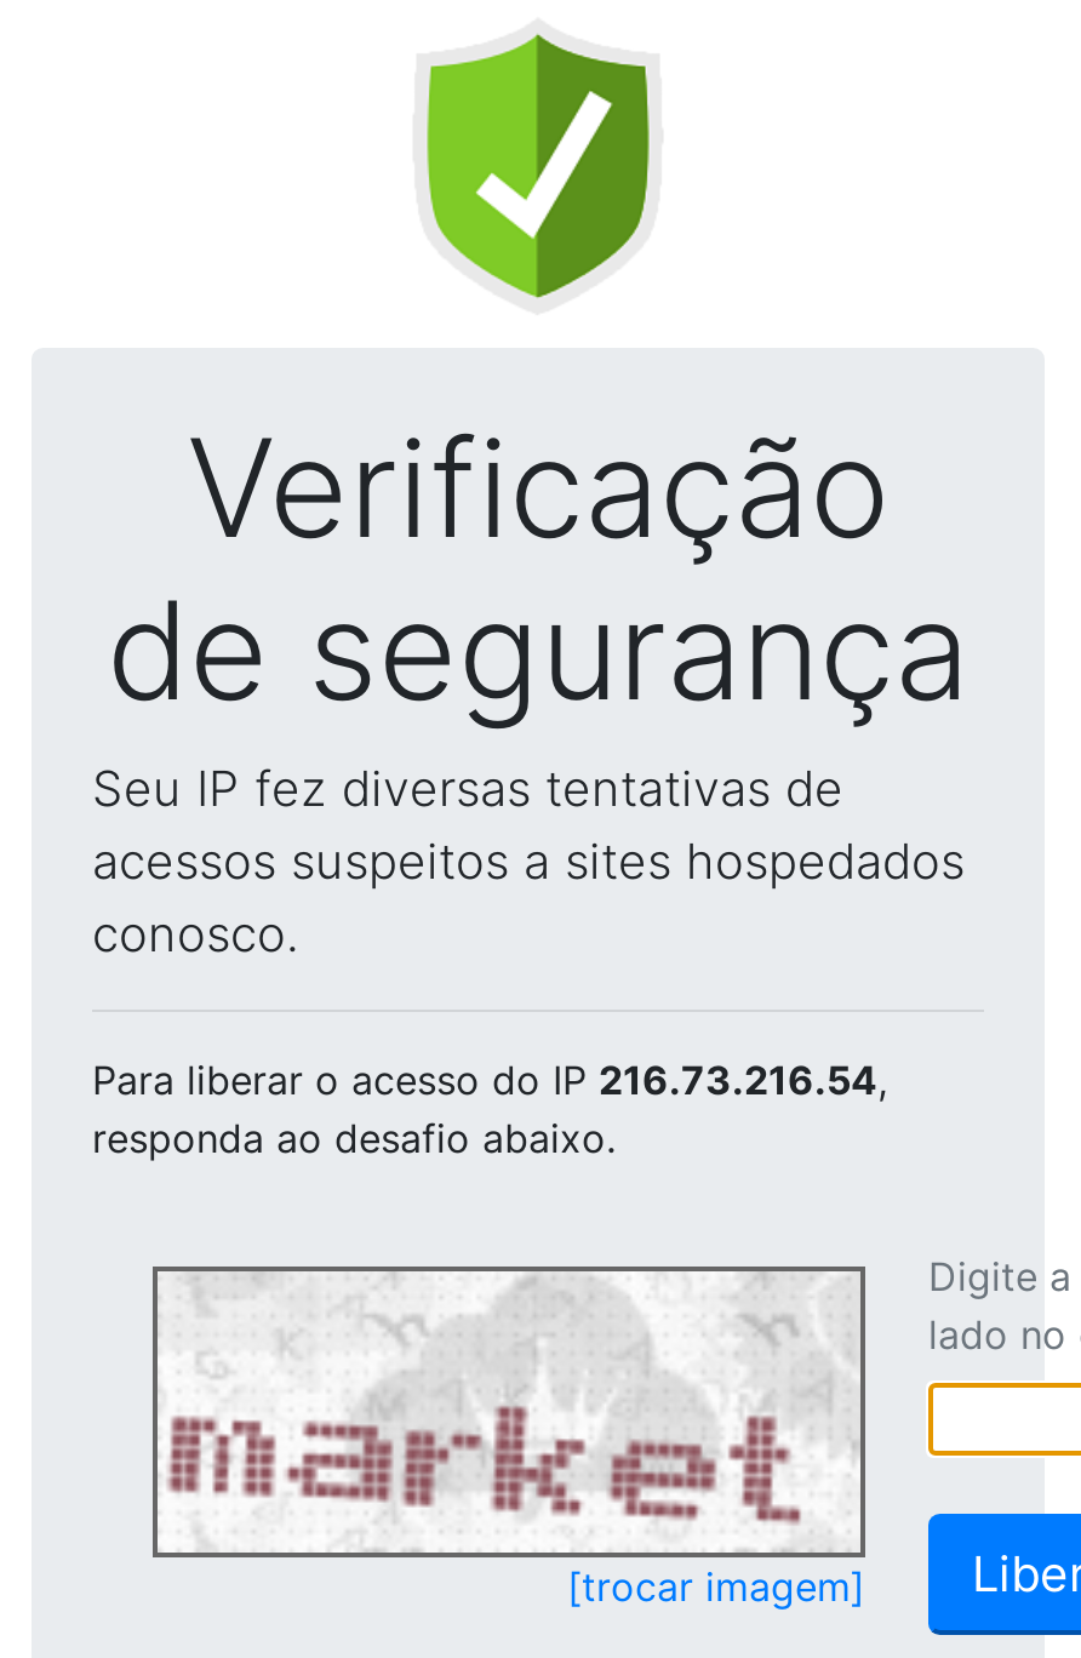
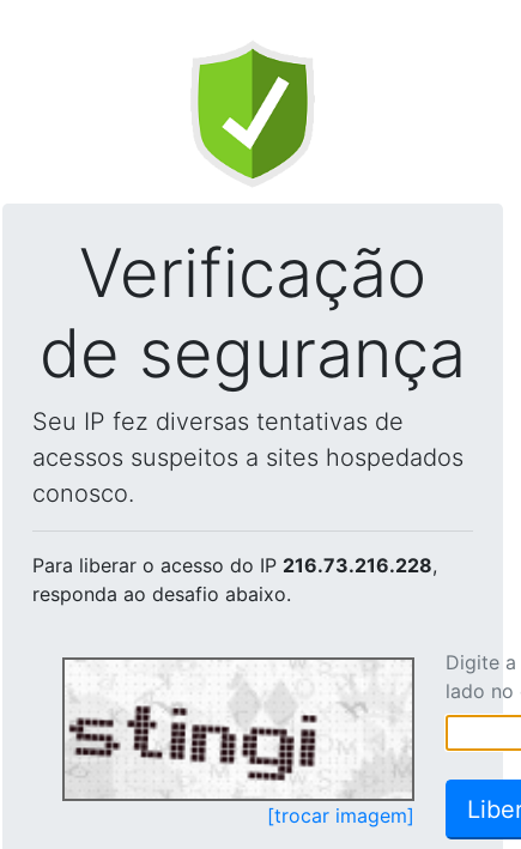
[92,1056,887,1104] Para liberar o acesso do IP 216.73.216.54, -> [32,553,437,577] Para liberar o acesso do IP 216.73.216.228,
[160,1276,853,1550] [image] -> [67,661,410,795] [image]

